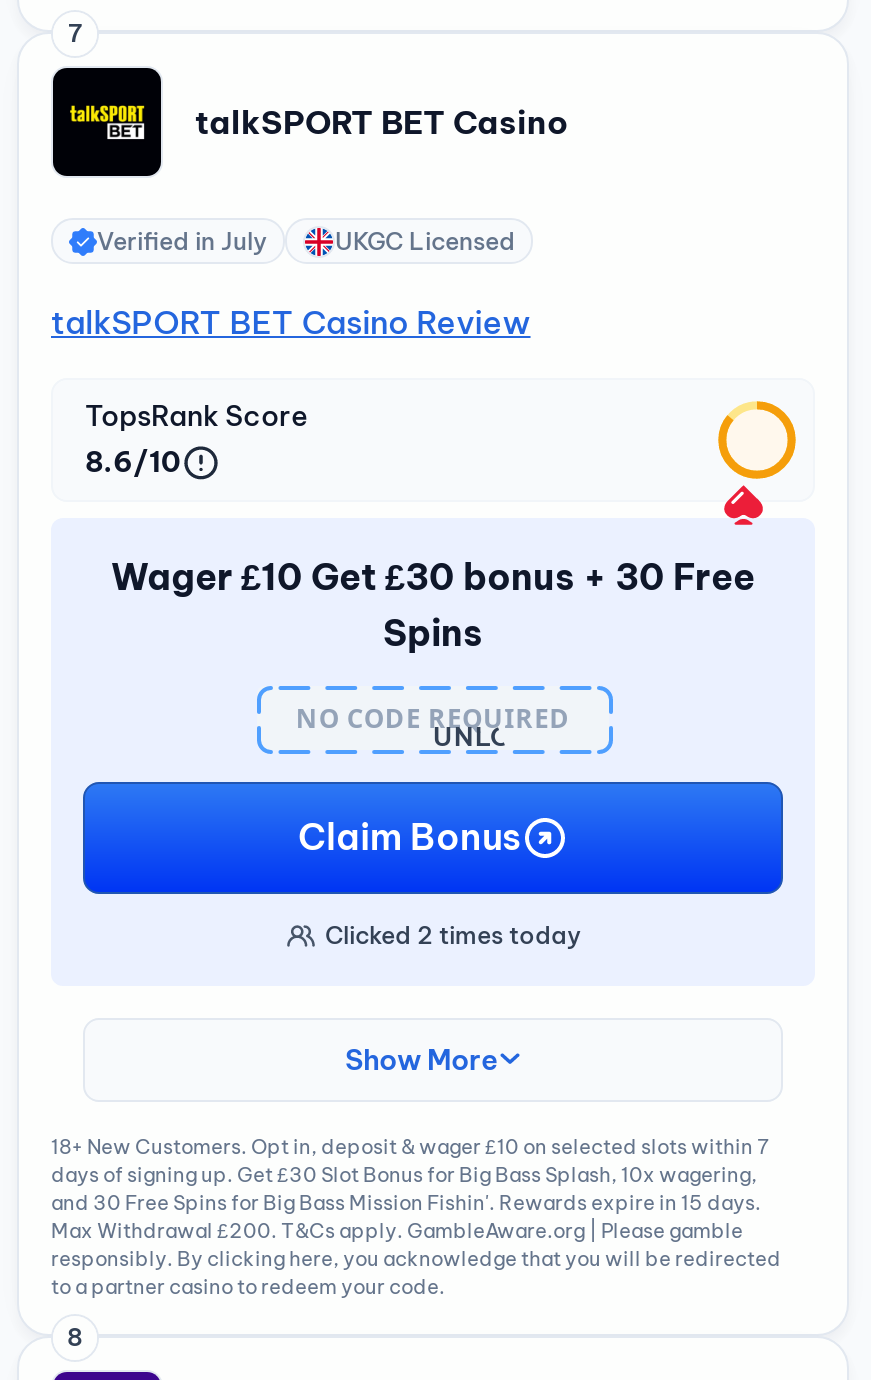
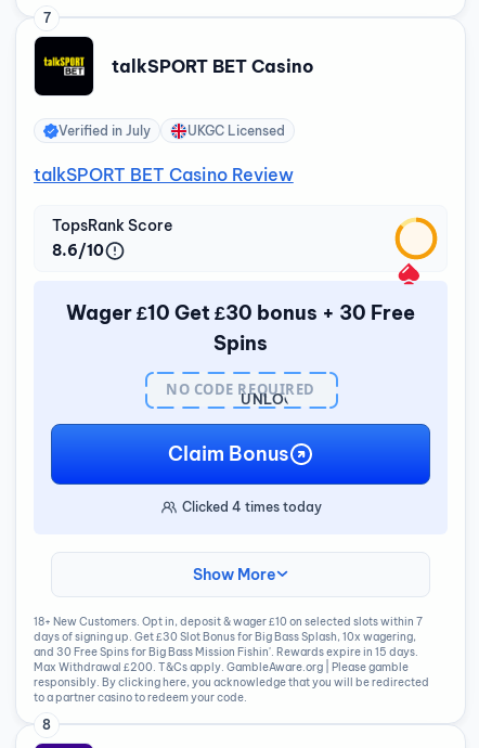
[325,920,581,950] Clicked 2 times today -> [182,498,321,515] Clicked 4 times today

